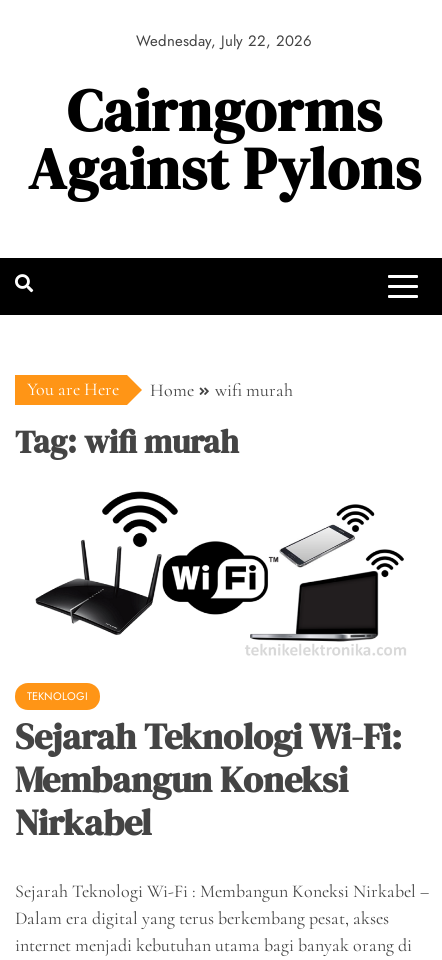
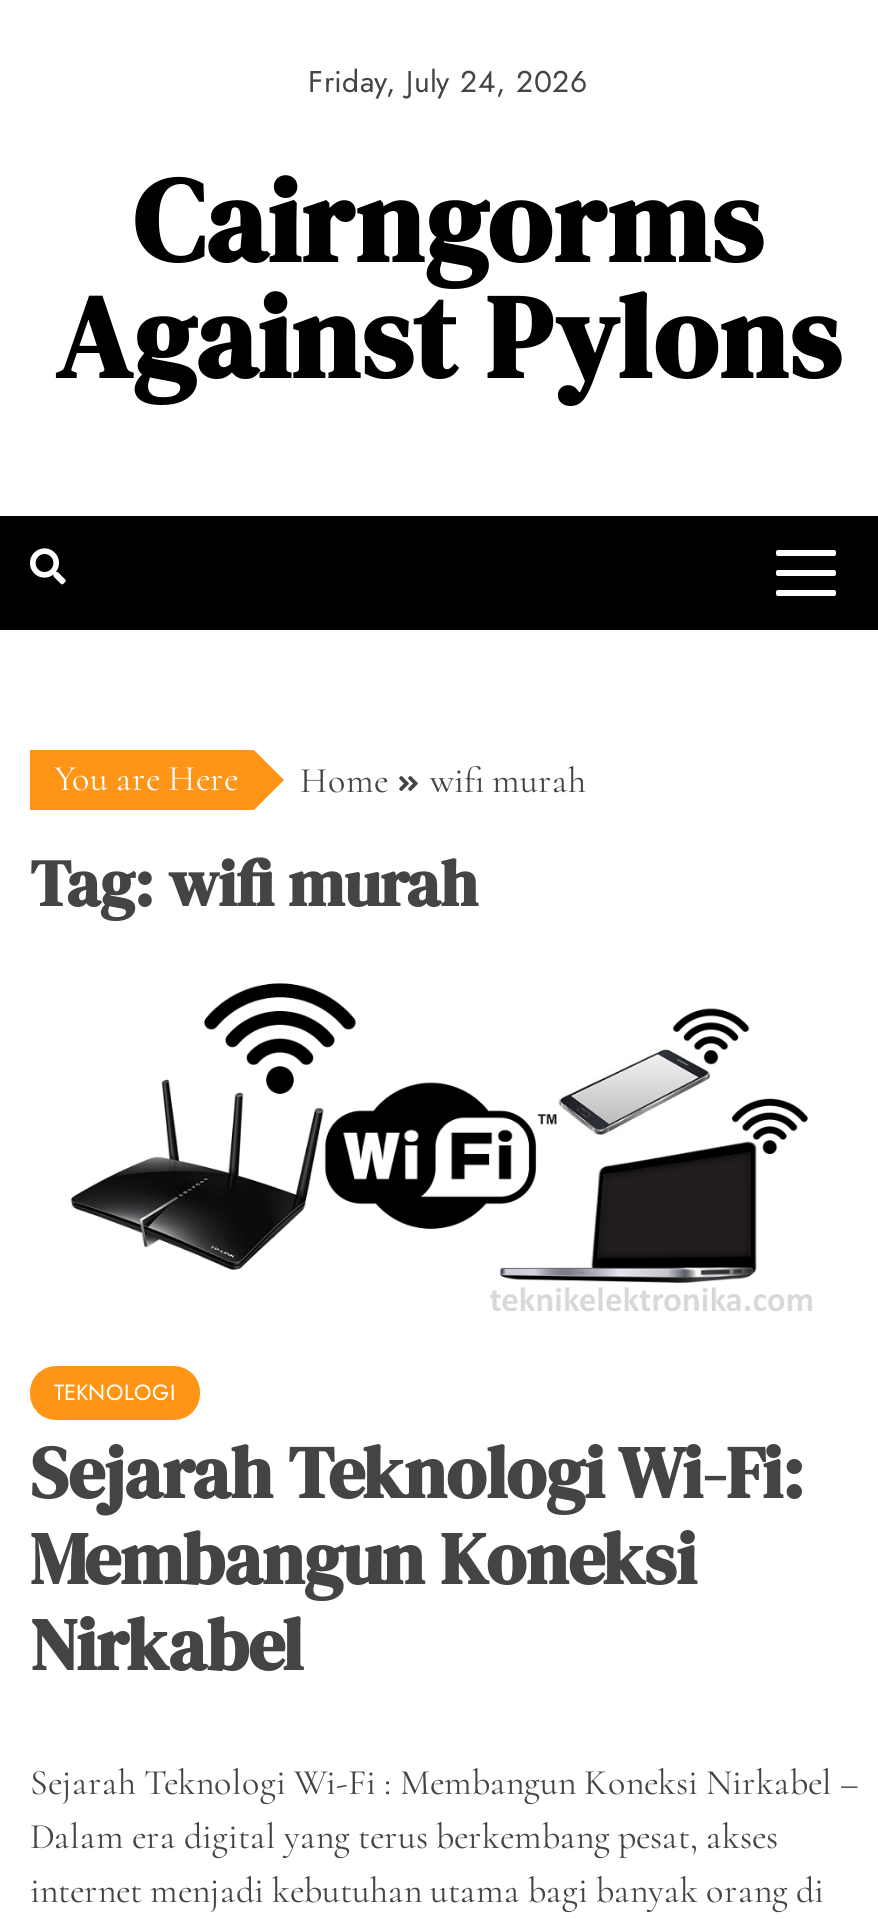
[136,30,312,52] Wednesday, July 22, 2026 -> [308,60,588,104] Friday, July 24, 2026

